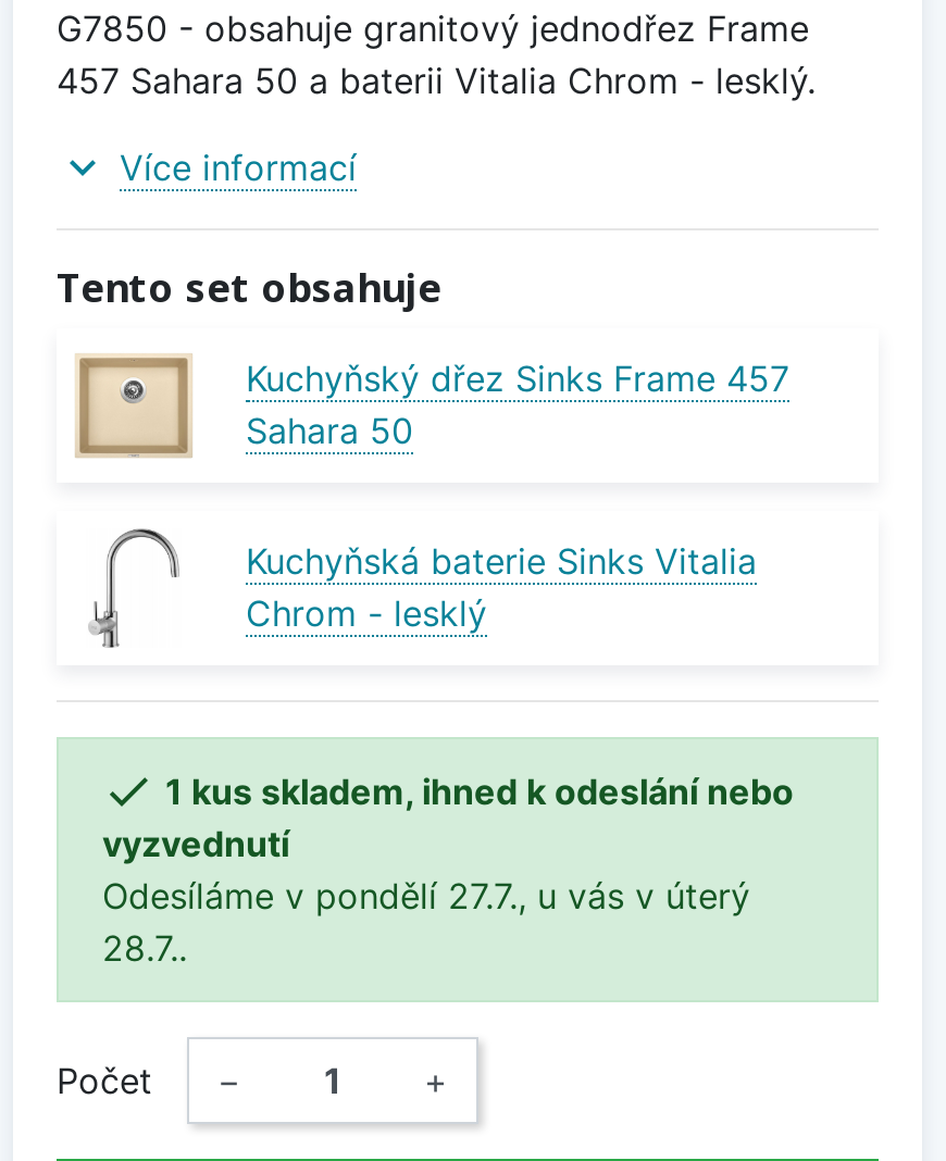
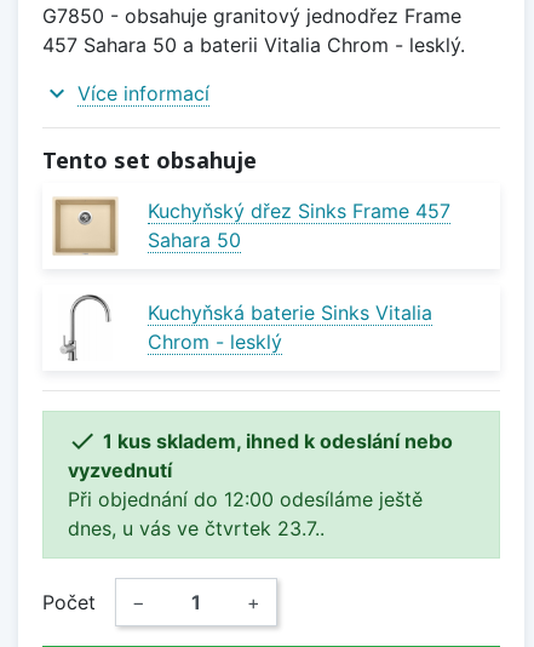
[102,873,750,969] Odesíláme v pondělí 27.7., u vás v úterý | 28.7.. -> [68,487,423,540] Při objednání do 12:00 odesíláme ještě | dnes, u vás ve čtvrtek 23.7..

